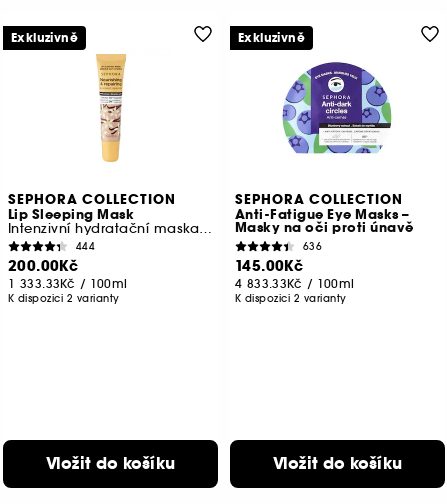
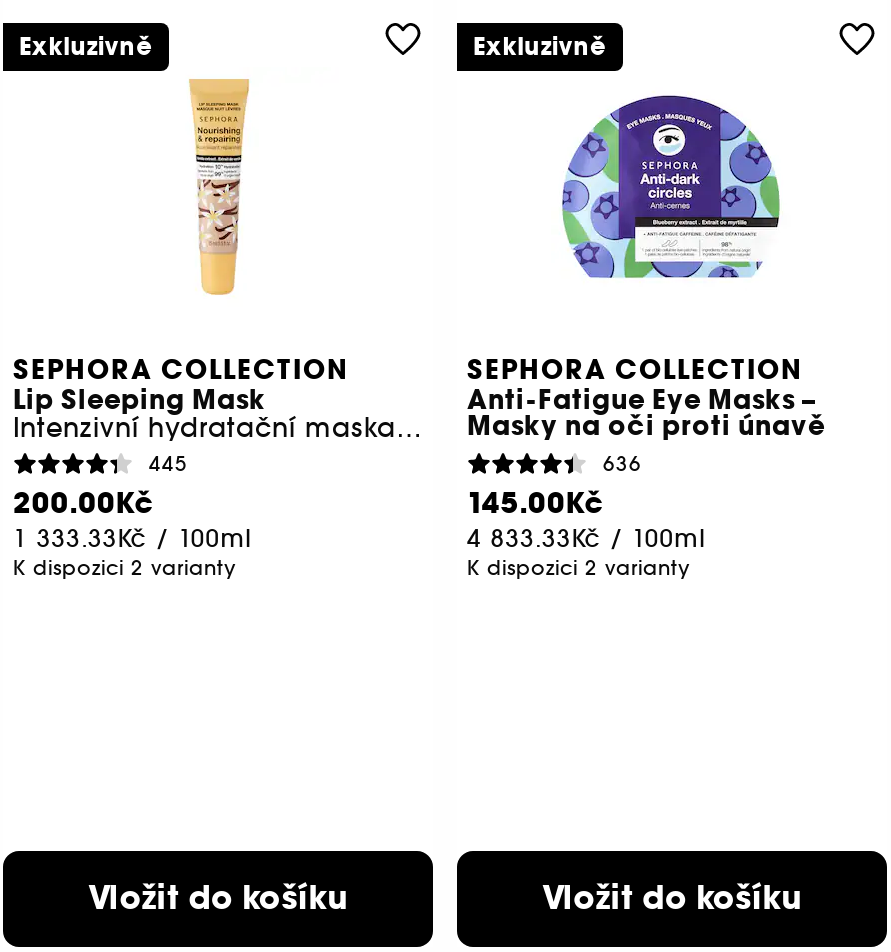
[76,239,95,252] 444 -> [149,450,188,476] 445

